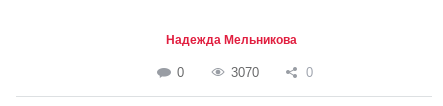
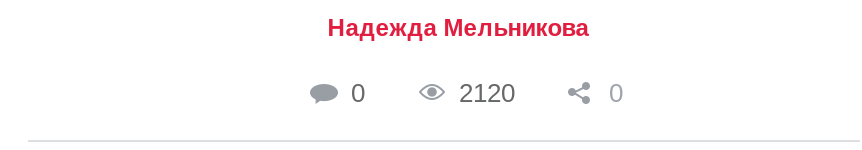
[231,65,259,80] 3070 -> [459,79,515,109] 2120

